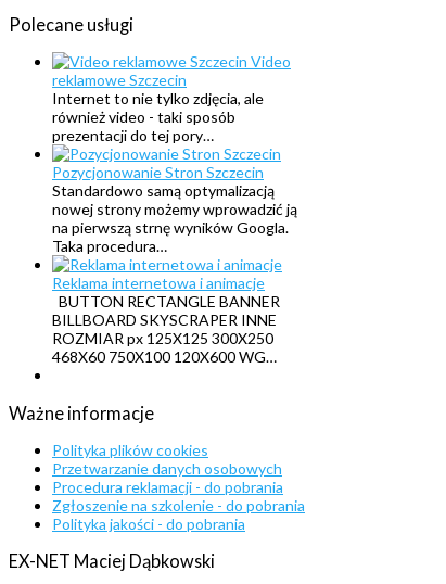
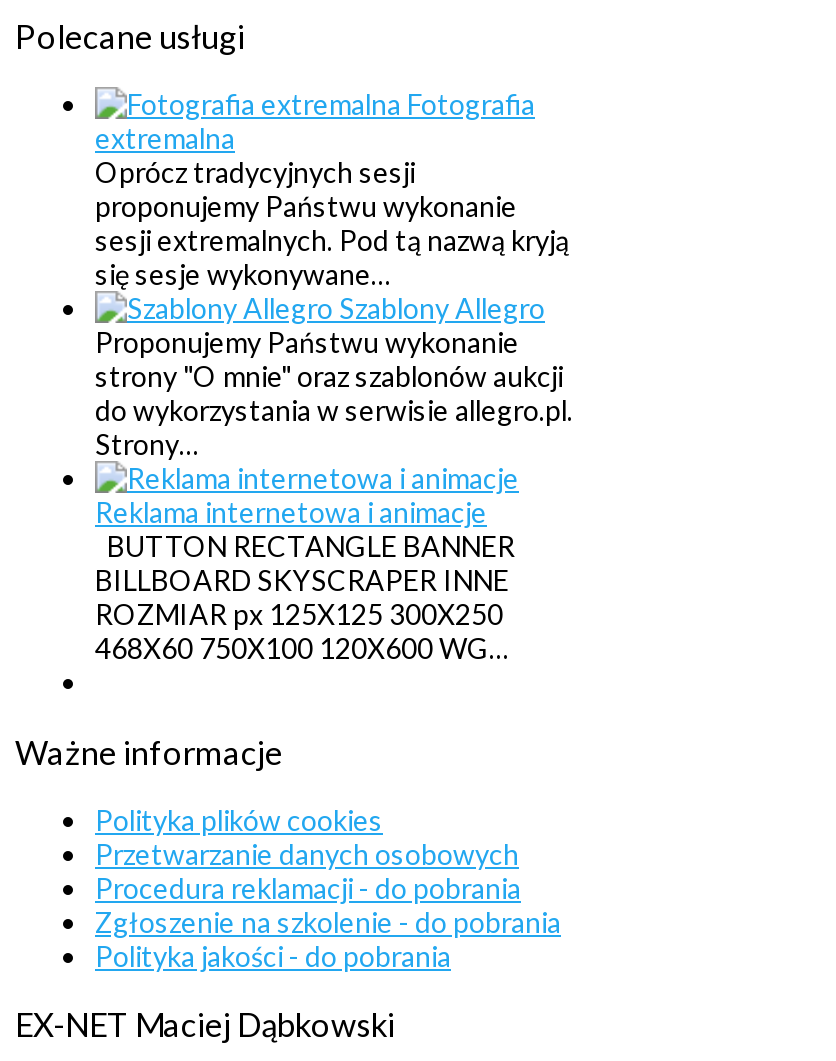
[52,52,297,255] Video | reklamowe Szczecin | Internet to nie tylko zdjęcia, ale | również video - taki sposób | prezentacji do tej pory… | Pozycjonowanie Stron Szczecin | Standardowo samą optymalizacją | nowej strony możemy wprowadzić ją | na pierwszą strnę wyników Googla. | Taka procedura… -> [95,87,573,461] Fotografia | extremalna | Oprócz tradycyjnych sesji | proponujemy Państwu wykonanie | sesji extremalnych. Pod tą nazwą kryją | się sesje wykonywane… | Szablony Allegro | Proponujemy Państwu wykonanie | strony "O mnie" oraz szablonów aukcji | do wykorzystania w serwisie allegro.pl. | Strony…

